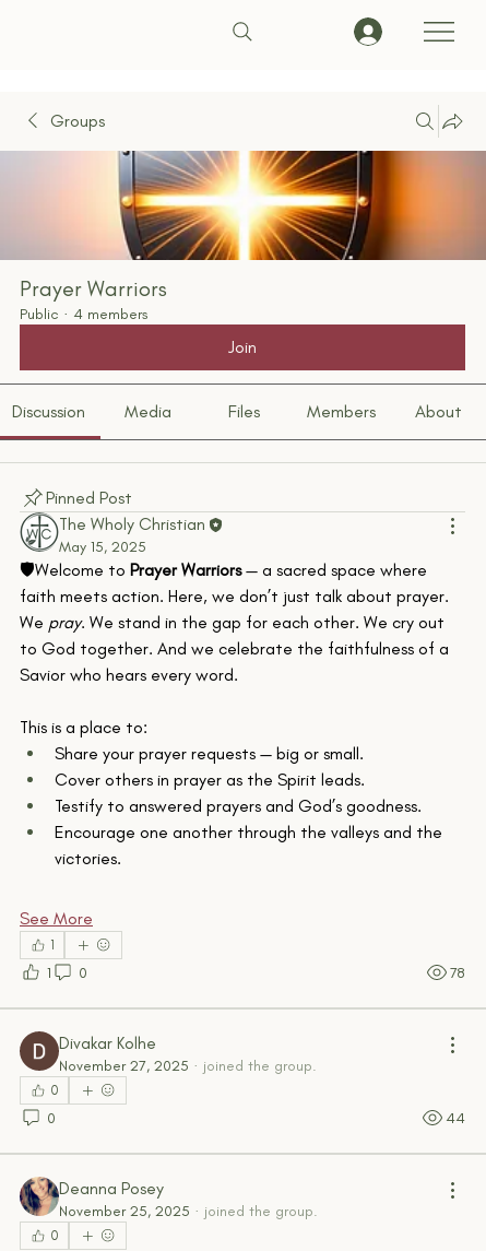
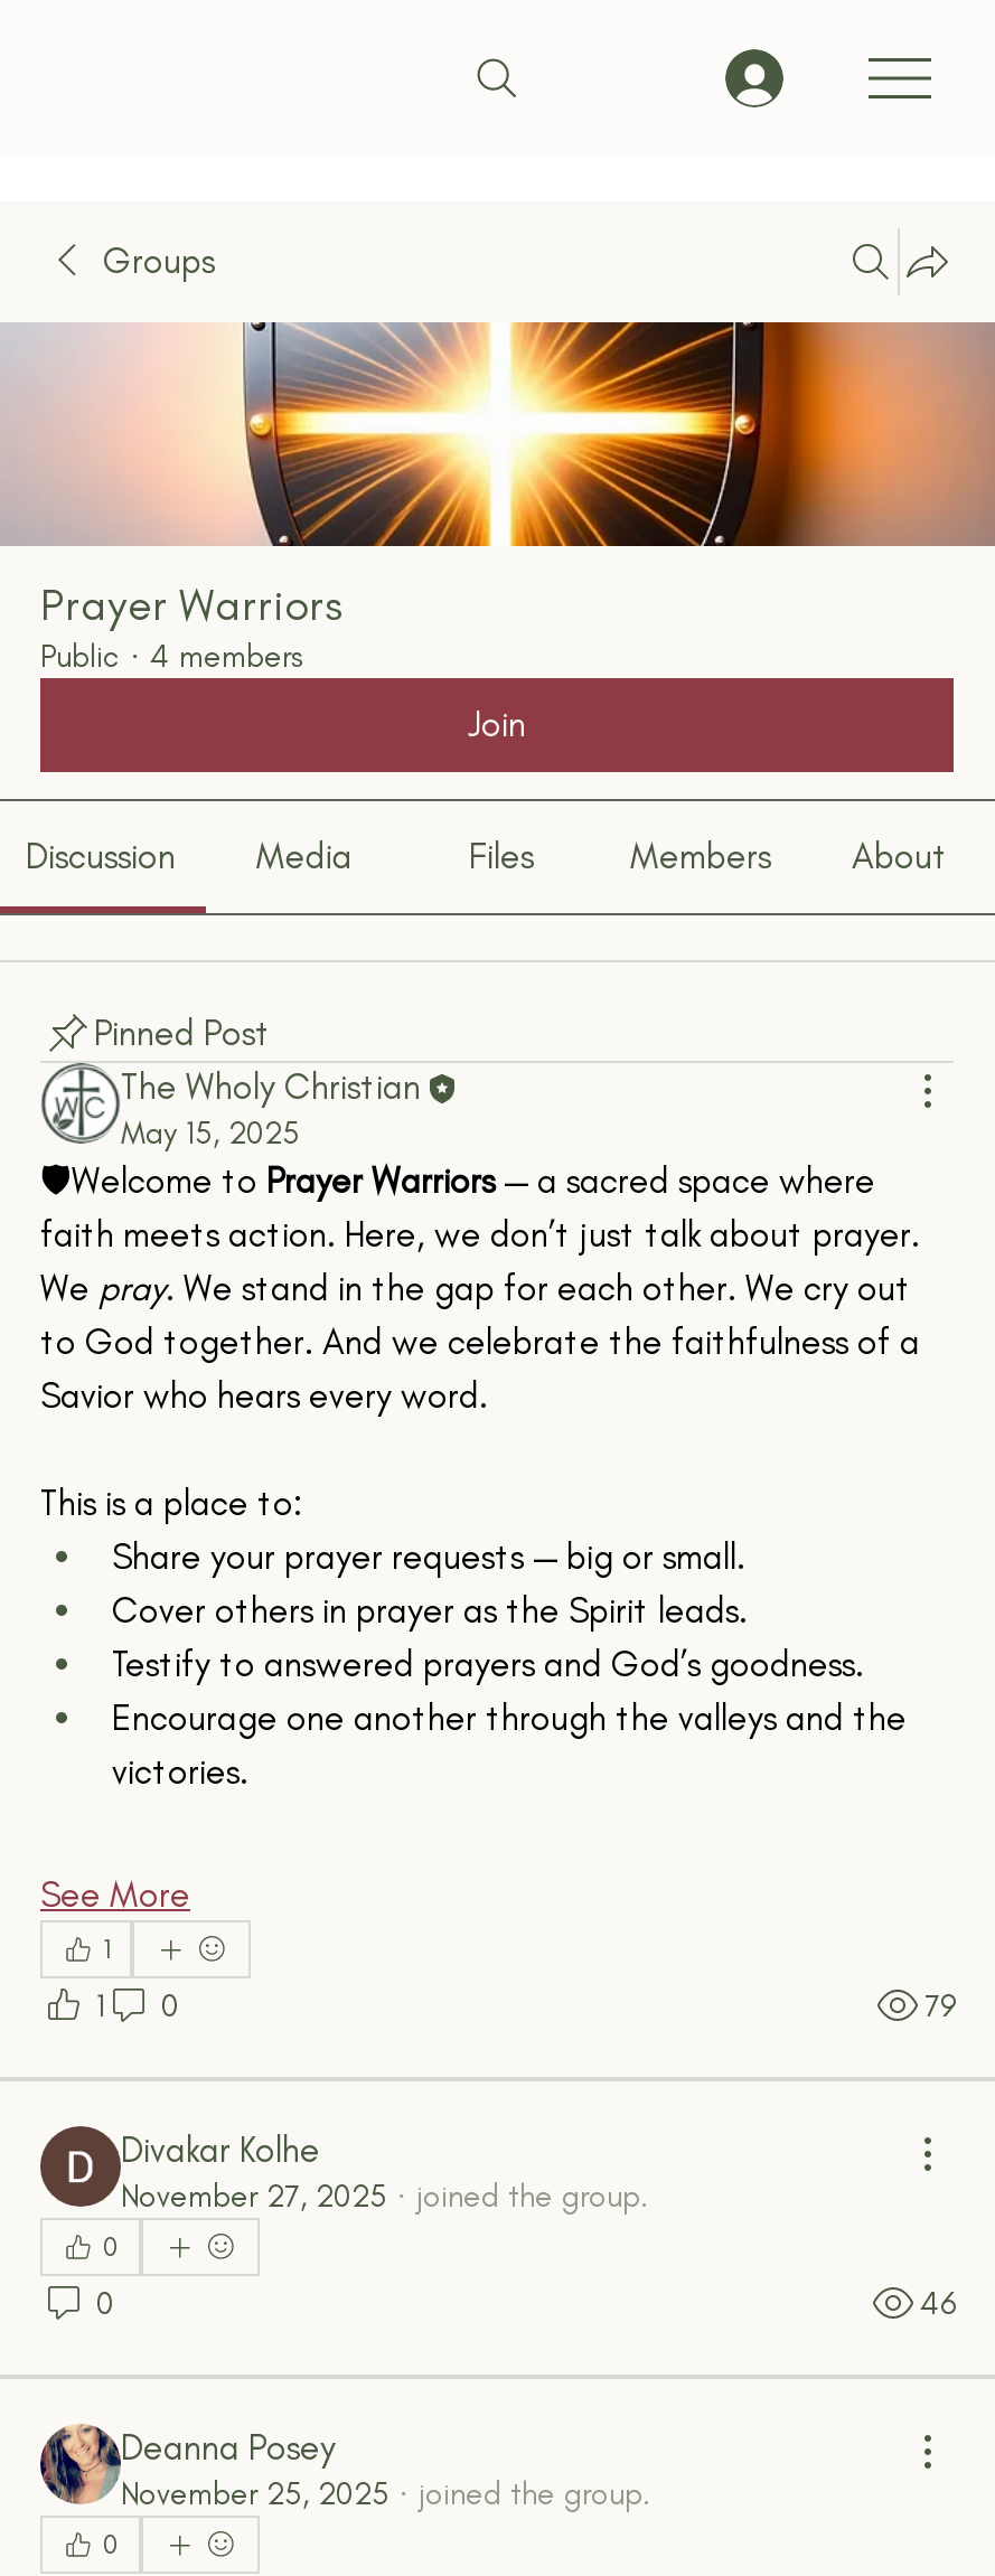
[450,964,465,982] 78 -> [924,1987,954,2025] 79
[446,1109,465,1128] 44 -> [920,2285,954,2323] 46

